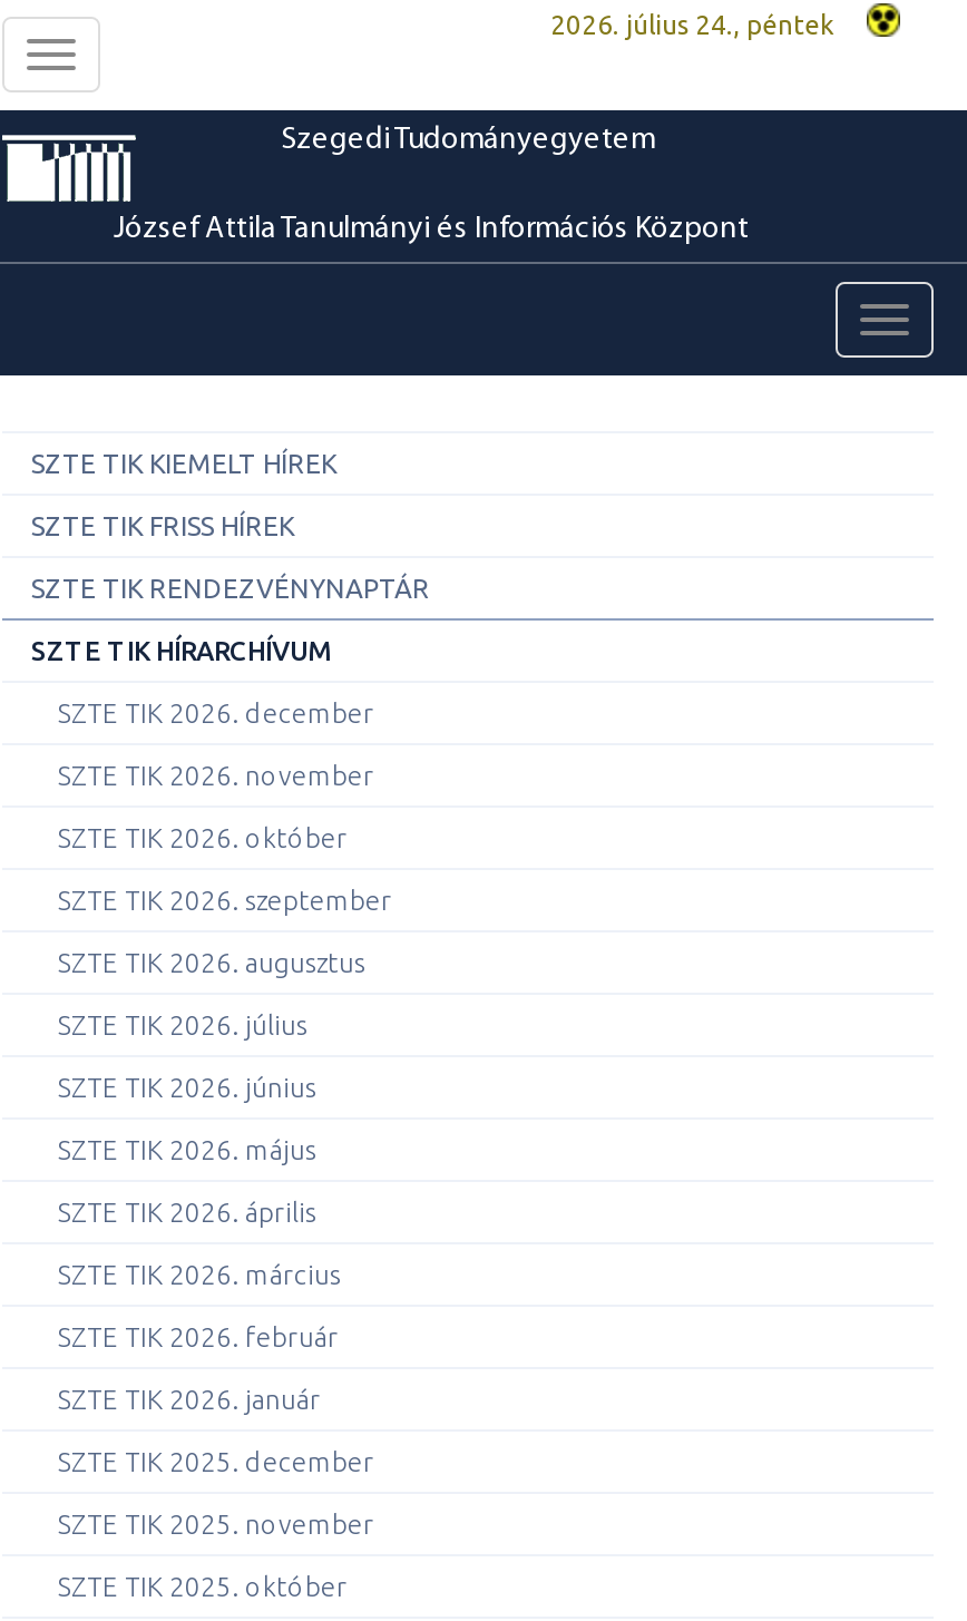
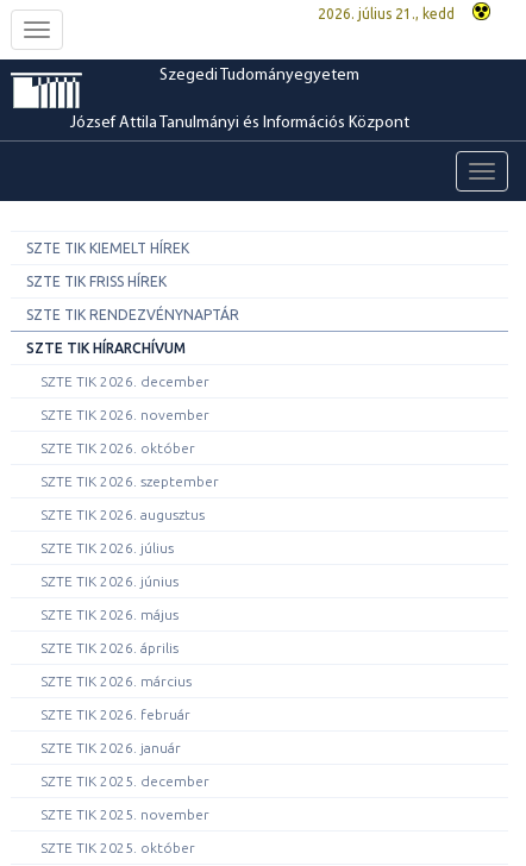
[550,10,833,39] 2026. július 24., péntek -> [318,6,455,21] 2026. július 21., kedd

